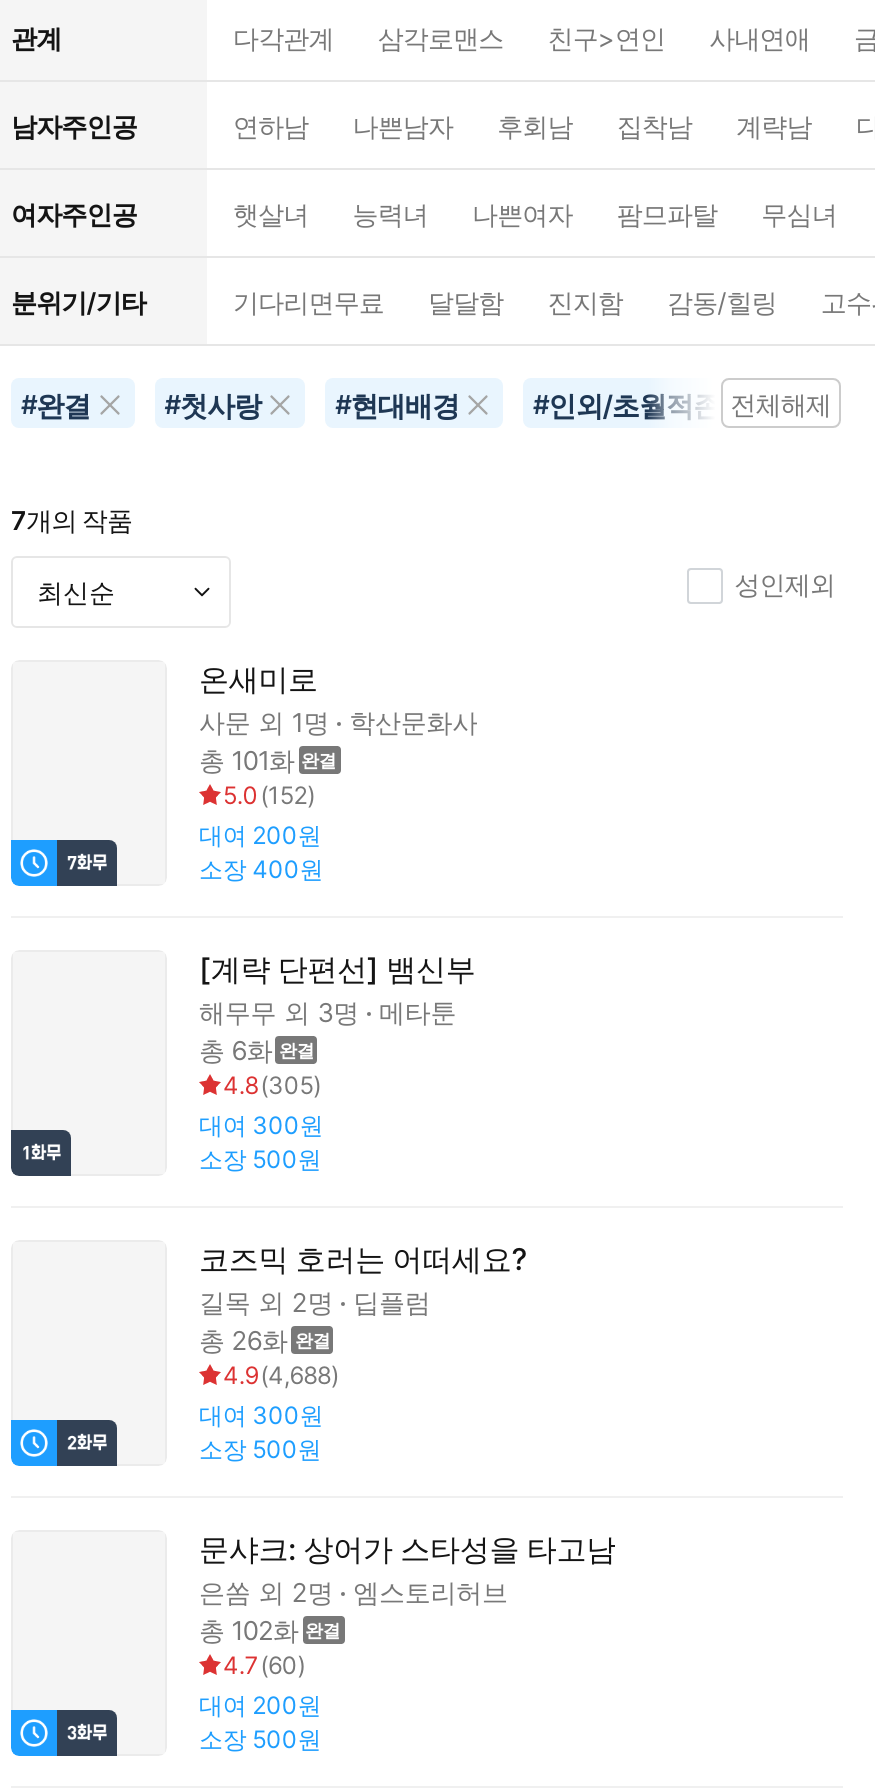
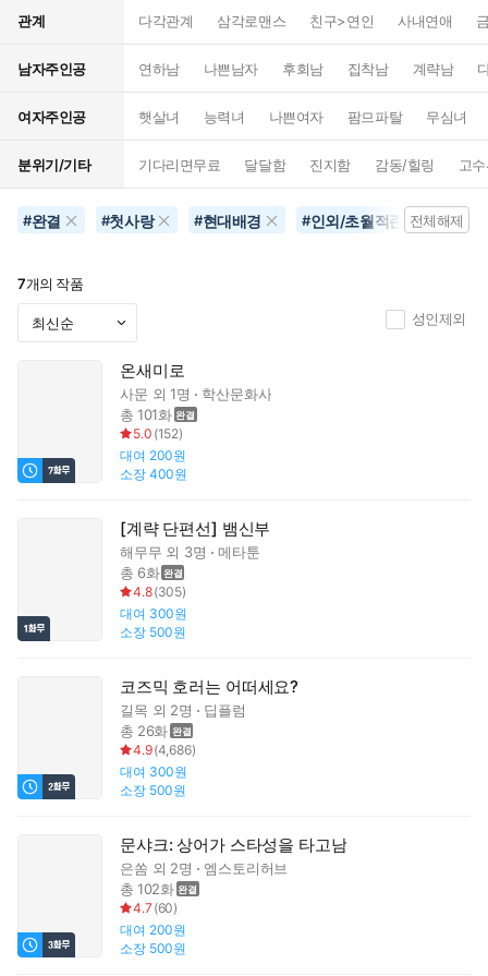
[223,1360,339,1390] 4.9(4,688) -> [133,742,196,758] 4.9(4,686)

